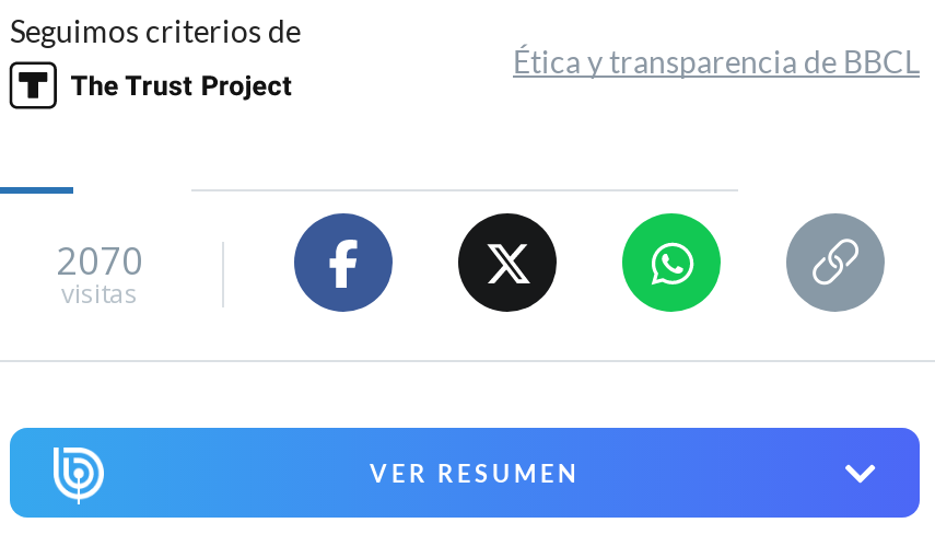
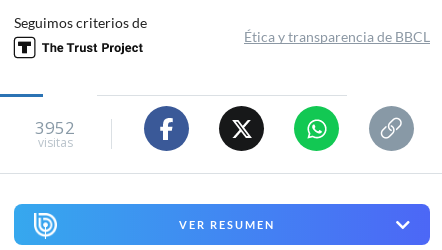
[56,235,143,286] 2070 -> [35,116,75,139] 3952

